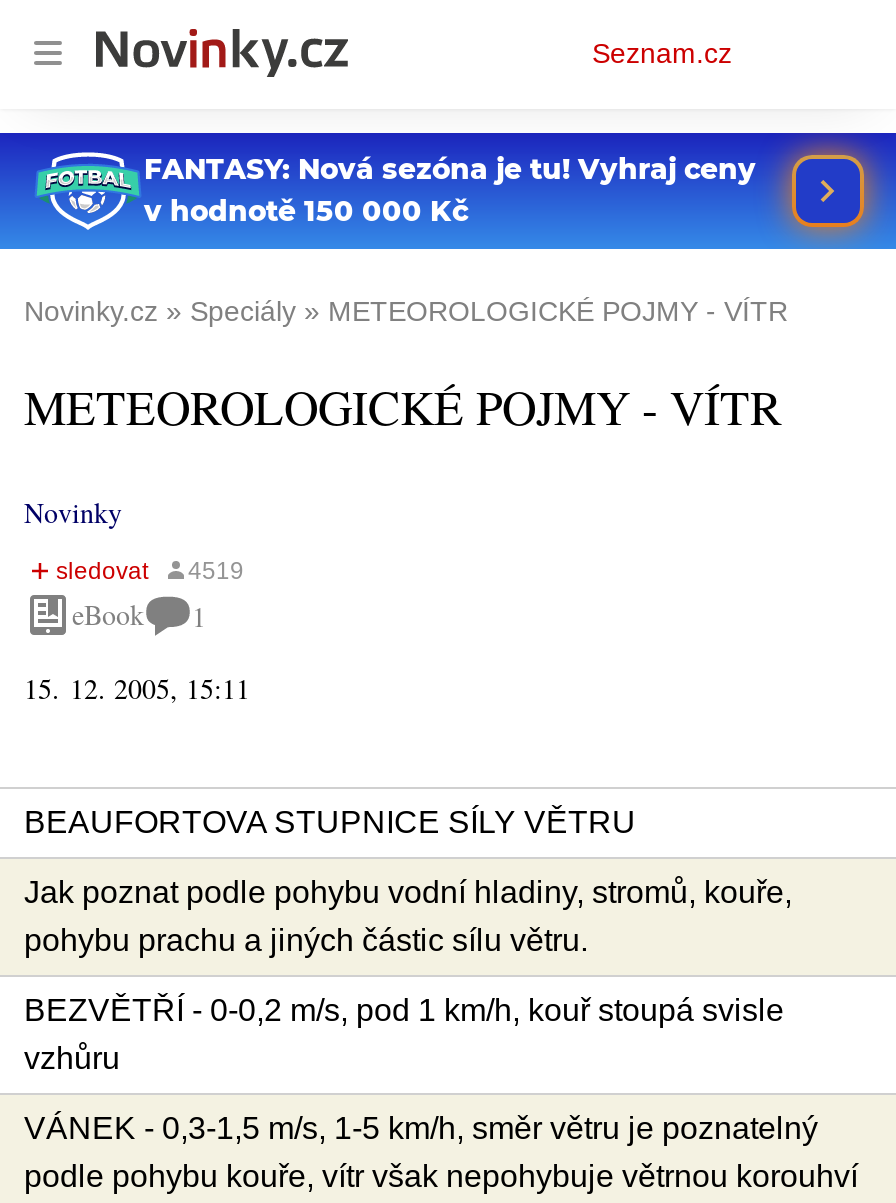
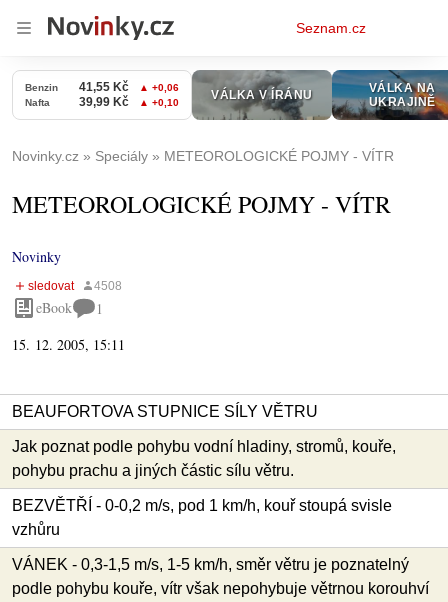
[6,131,890,251] [image] -> [3,68,445,125] [image]

